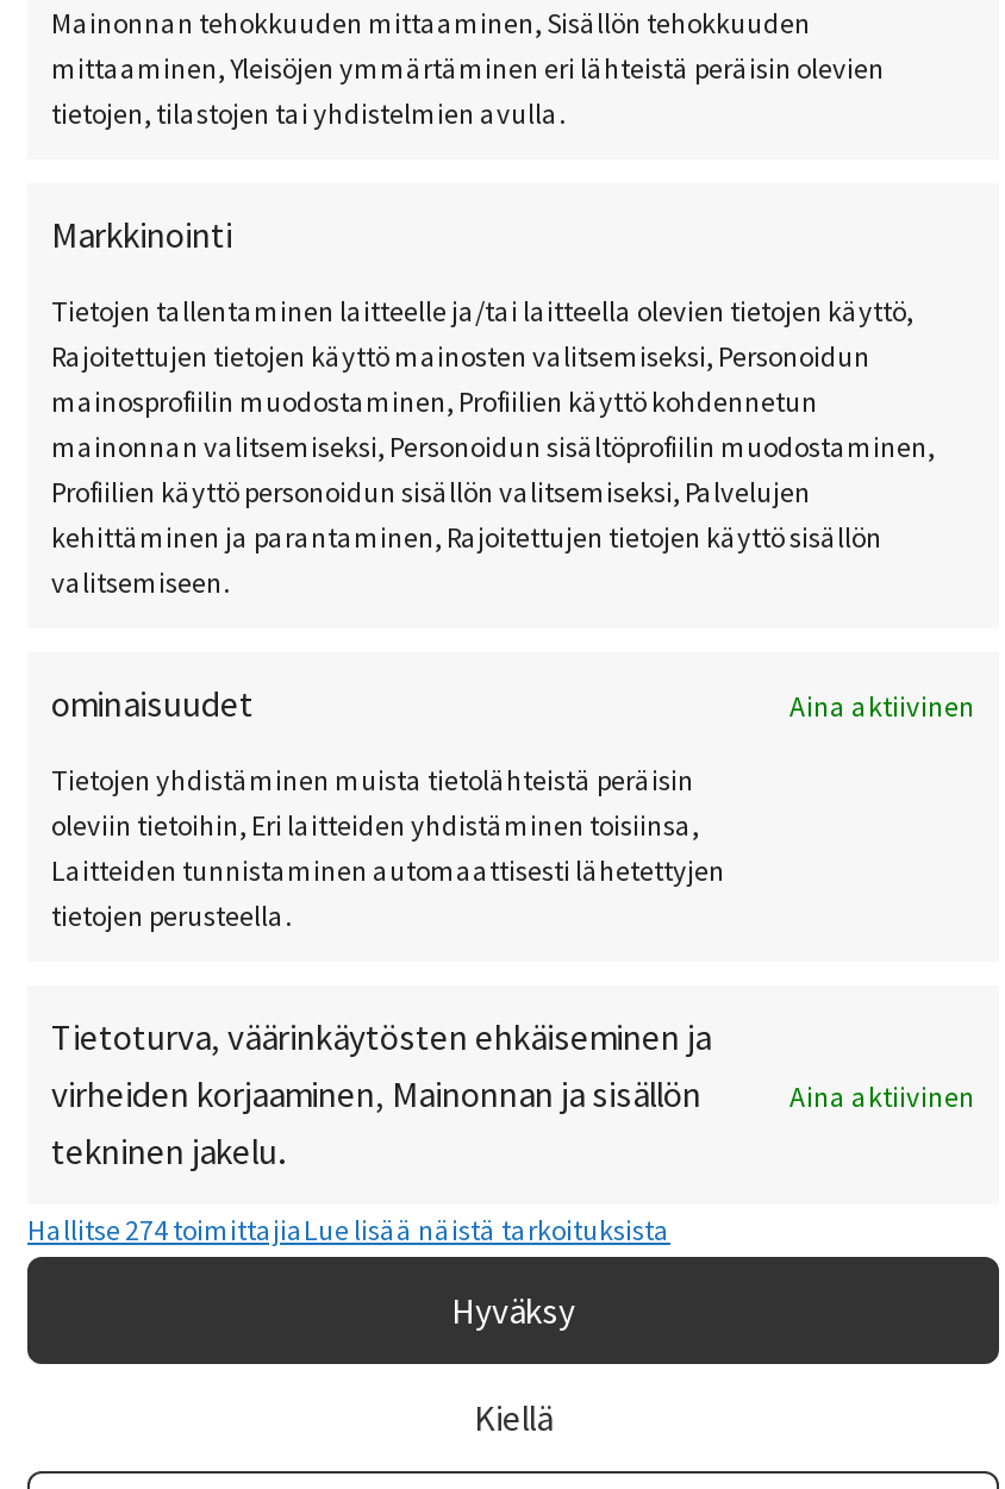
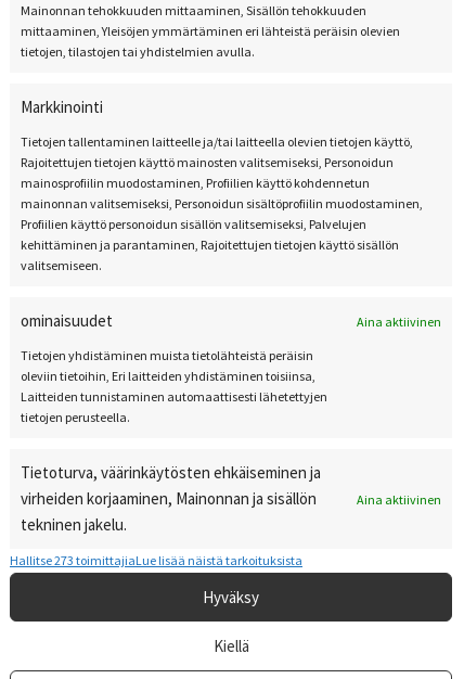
[27,1213,670,1249] Hallitse 274 toimittajia Lue lisää näistä tarkoituksista -> [10,553,302,569] Hallitse 273 toimittajia Lue lisää näistä tarkoituksista

